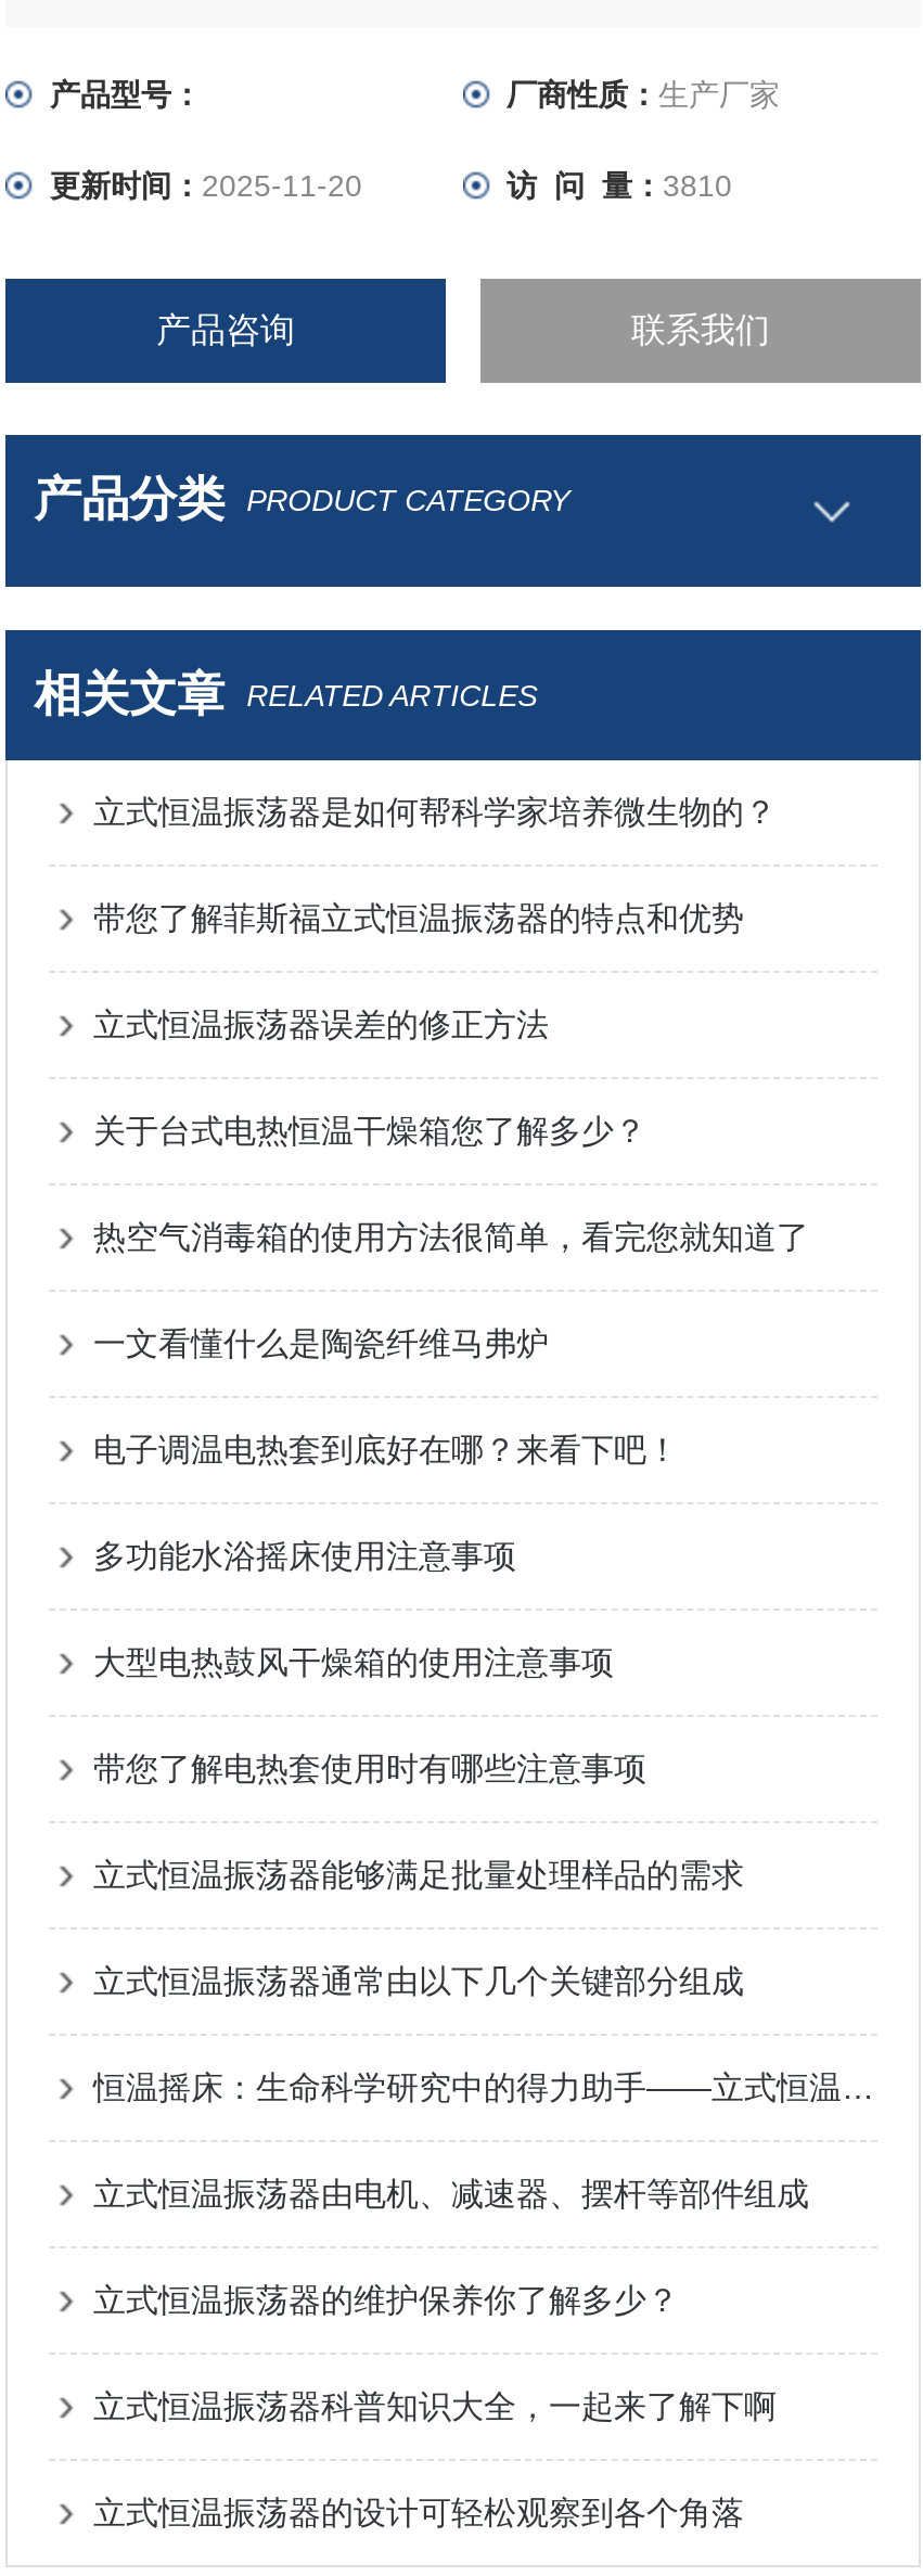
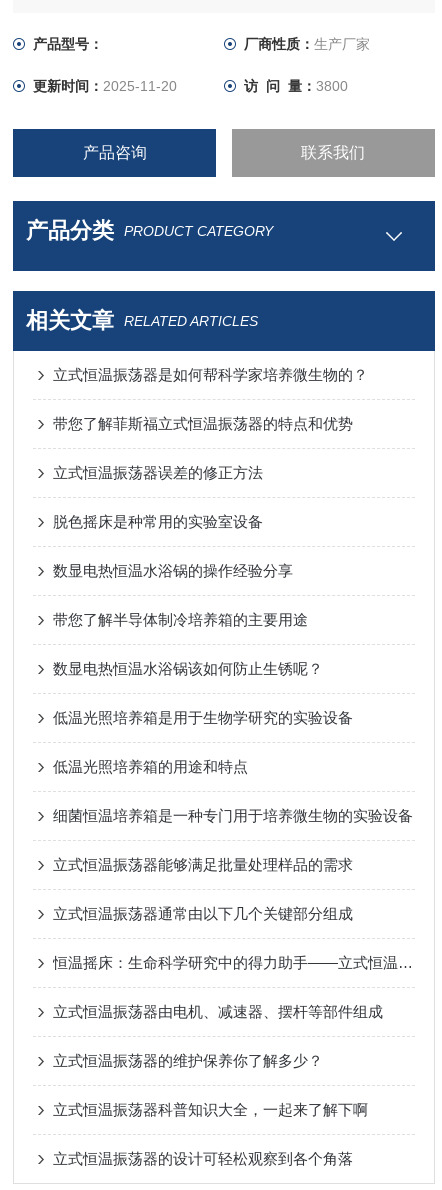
[507,168,732,203] 访 问 量：3810 -> [244,78,348,94] 访 问 量：3800
[93,1112,646,1149] 关于台式电热恒温干燥箱您了解多少？ -> [53,513,263,530] 脱色摇床是种常用的实验室设备
[93,1218,809,1255] 热空气消毒箱的使用方法很简单，看完您就知道了 -> [53,562,293,579] 数显电热恒温水浴锅的操作经验分享
[93,1324,549,1361] 一文看懂什么是陶瓷纤维马弗炉 -> [53,611,308,628] 带您了解半导体制冷培养箱的主要用途
[93,1431,679,1468] 电子调温电热套到底好在哪？来看下吧！ -> [53,660,323,677] 数显电热恒温水浴锅该如何防止生锈呢？
[93,1537,516,1574] 多功能水浴摇床使用注意事项 -> [53,709,353,726] 低温光照培养箱是用于生物学研究的实验设备
[93,1643,614,1680] 大型电热鼓风干燥箱的使用注意事项 -> [53,758,248,775] 低温光照培养箱的用途和特点
[93,1750,646,1786] 带您了解电热套使用时有哪些注意事项 -> [53,807,413,824] 细菌恒温培养箱是一种专门用于培养微生物的实验设备

